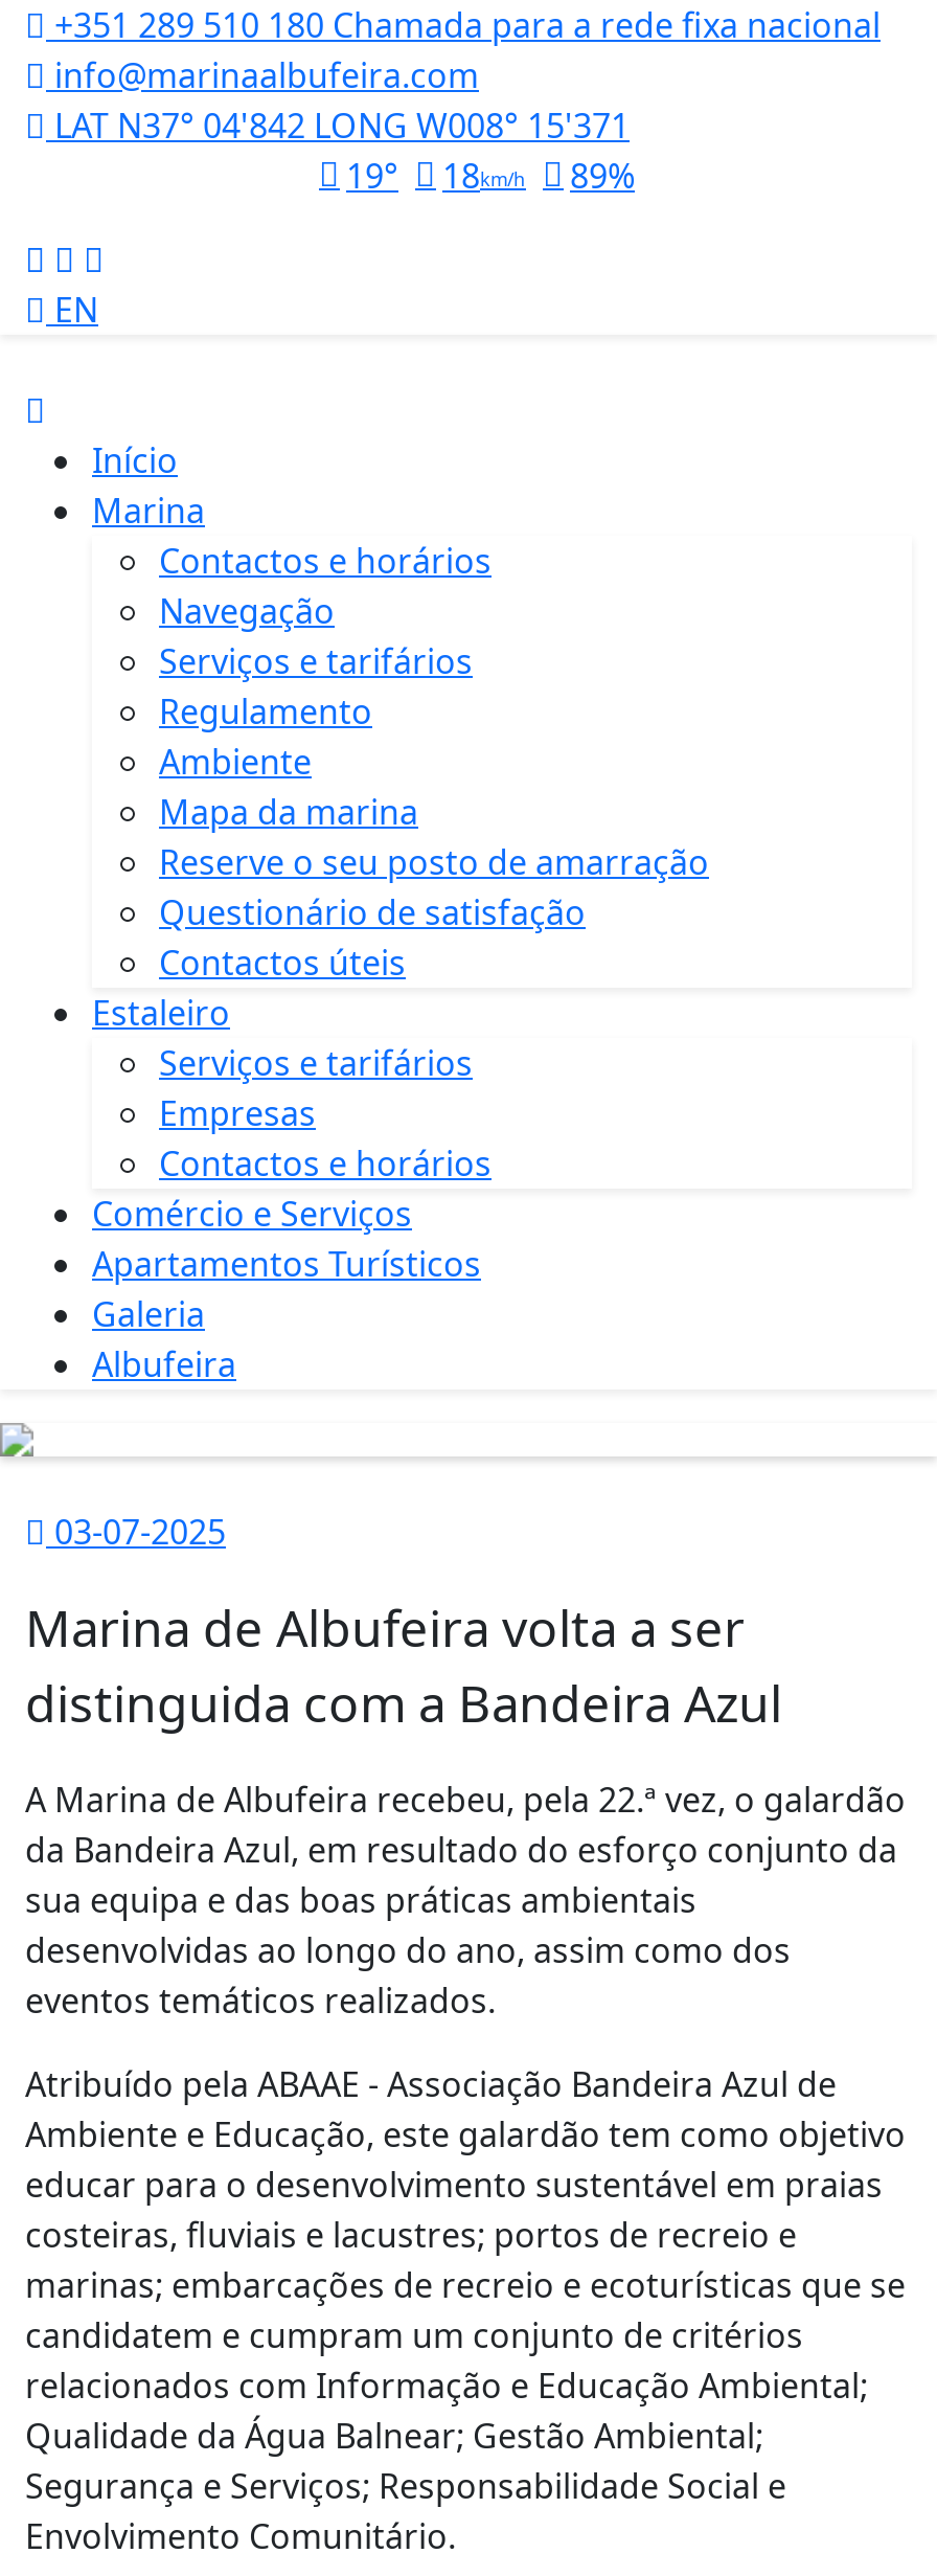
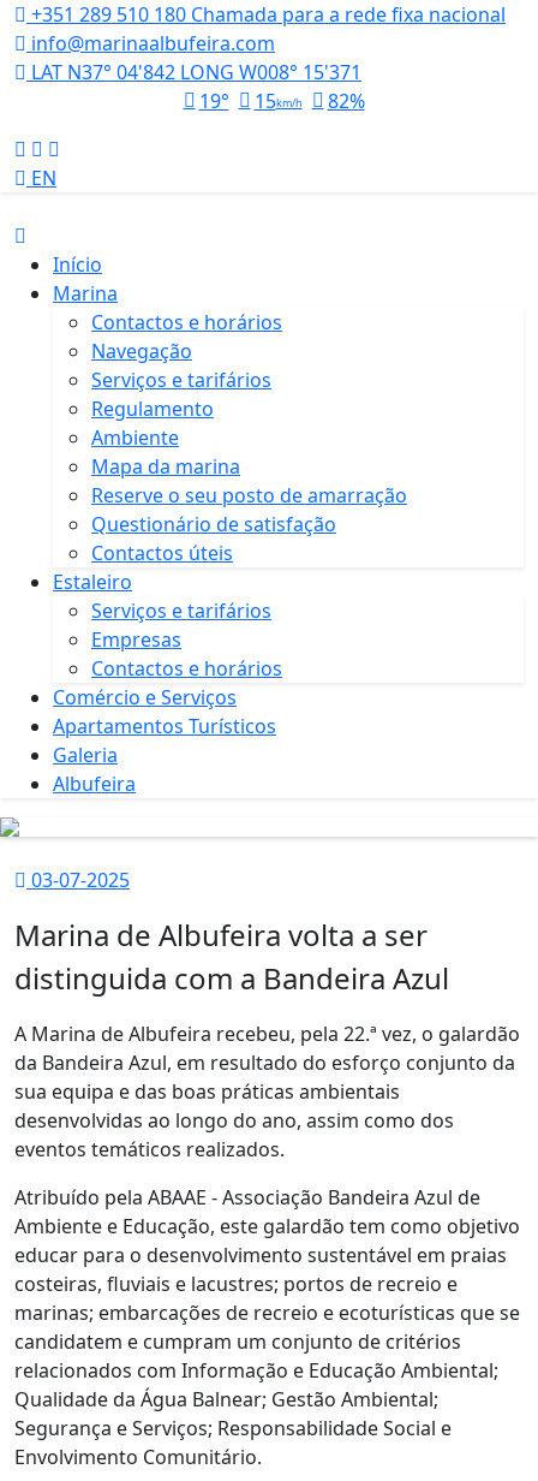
[442,153,526,199] 18km/h -> [254,88,302,114] 15km/h
[570,153,635,199] 89% -> [327,88,364,114] 82%

